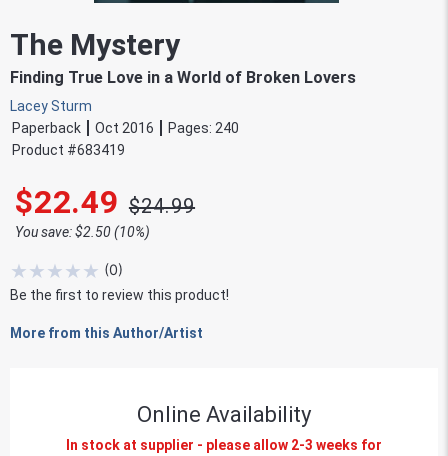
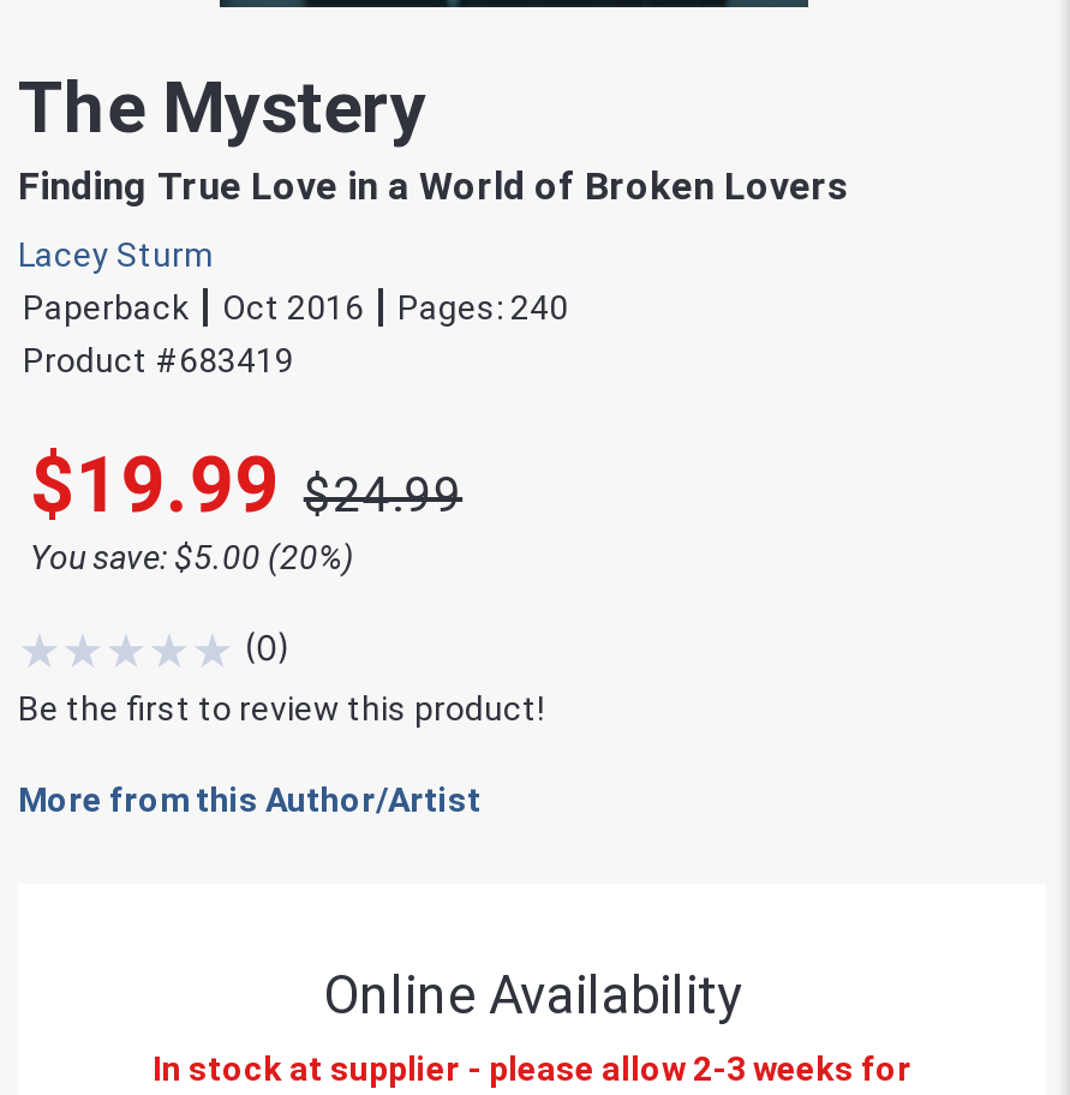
[15,183,195,221] $22.49 $24.99 -> [30,439,463,531] $19.99 $24.99
[15,224,150,240] You save: $2.50 (10%) -> [30,538,354,576] You save: $5.00 (20%)

